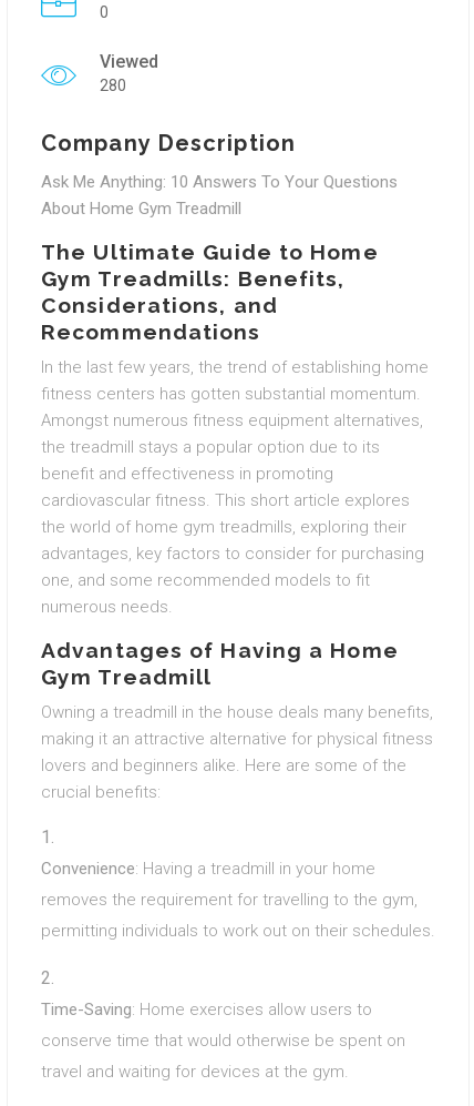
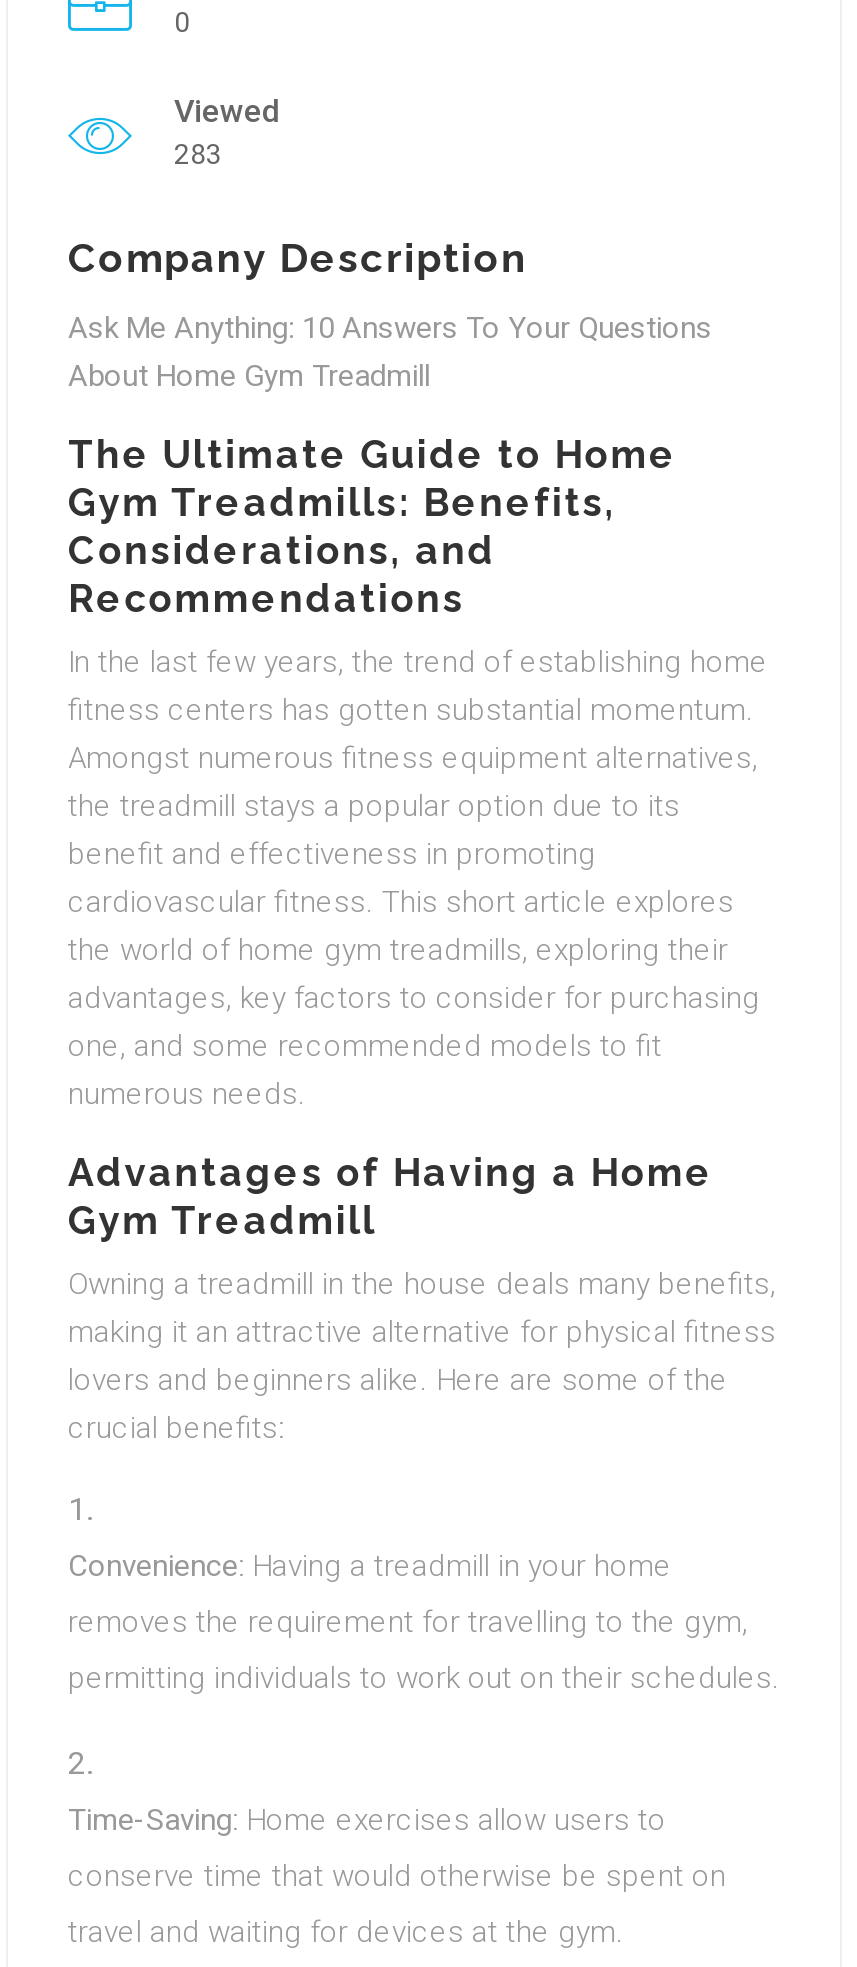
[100,77,126,94] 280 -> [174,138,222,170] 283

